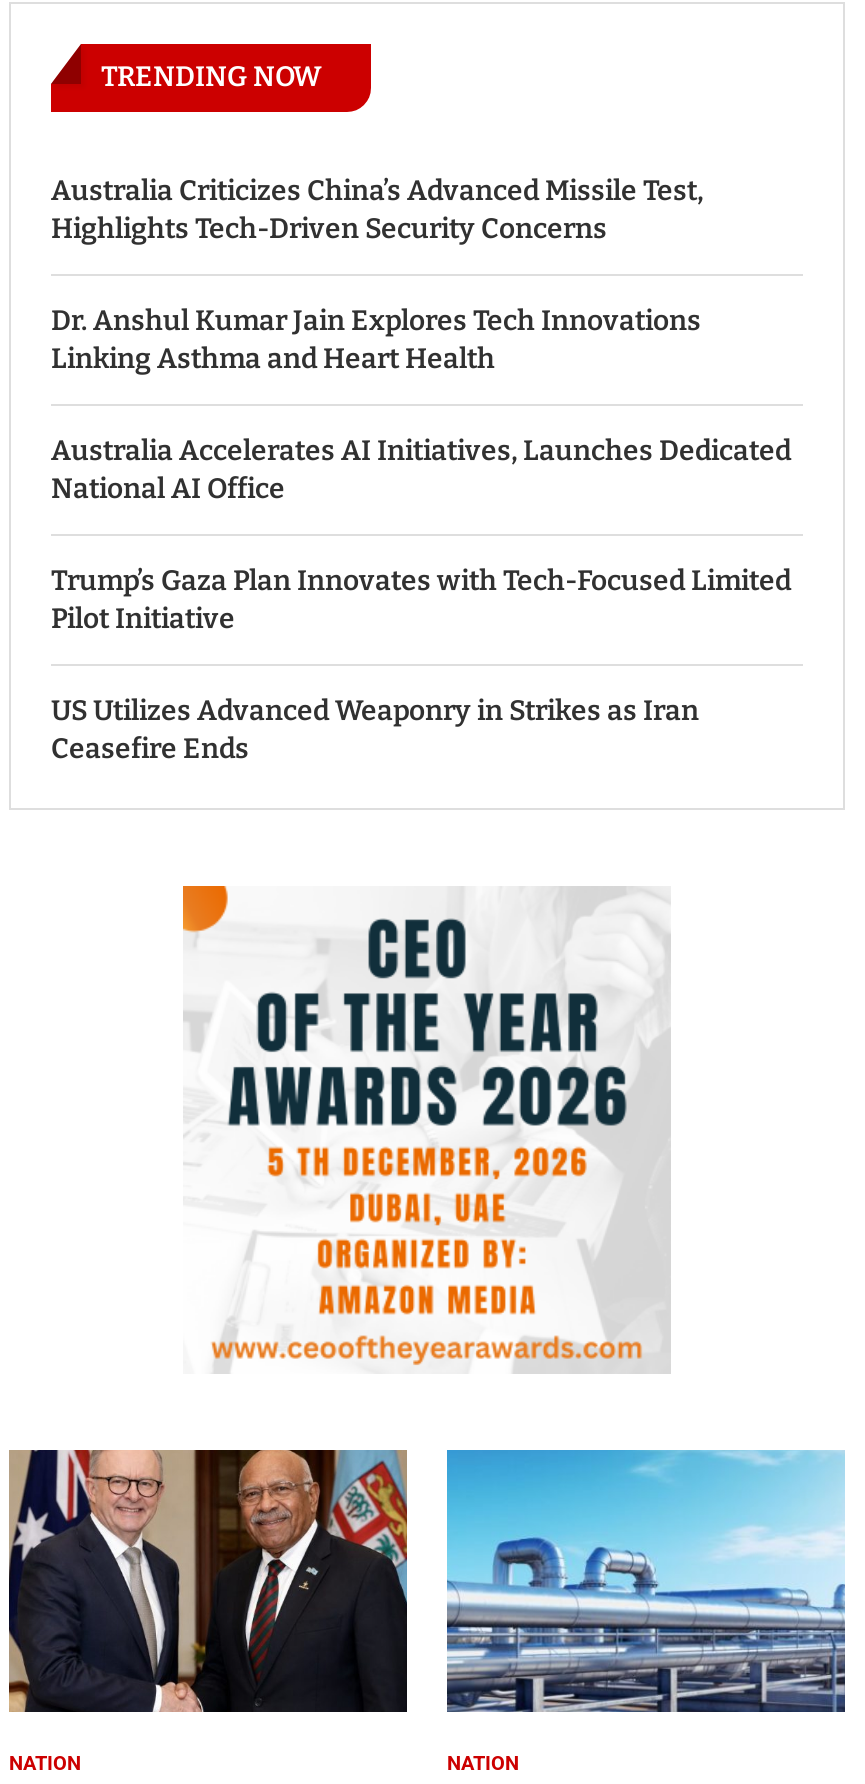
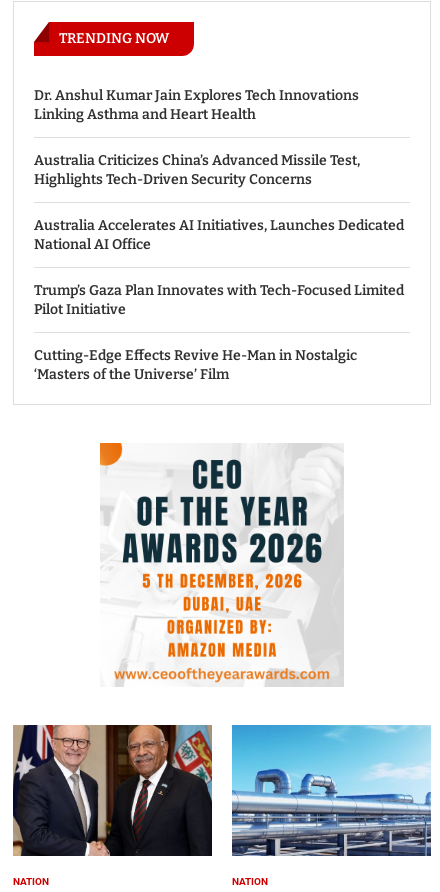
moved [51,174,703,246] -> [34,152,360,188]: Australia Criticizes China’s Advanced Missile Test, | Highlights Tech-Driven Security Concerns
moved [51,304,701,376] -> [34,87,359,123]: Dr. Anshul Kumar Jain Explores Tech Innovations | Linking Asthma and Heart Health
[51,694,699,766] US Utilizes Advanced Weaponry in Strikes as Iran | Ceasefire Ends -> [34,347,357,383] Cutting-Edge Effects Revive He-Man in Nostalgic | ‘Masters of the Universe’ Film

